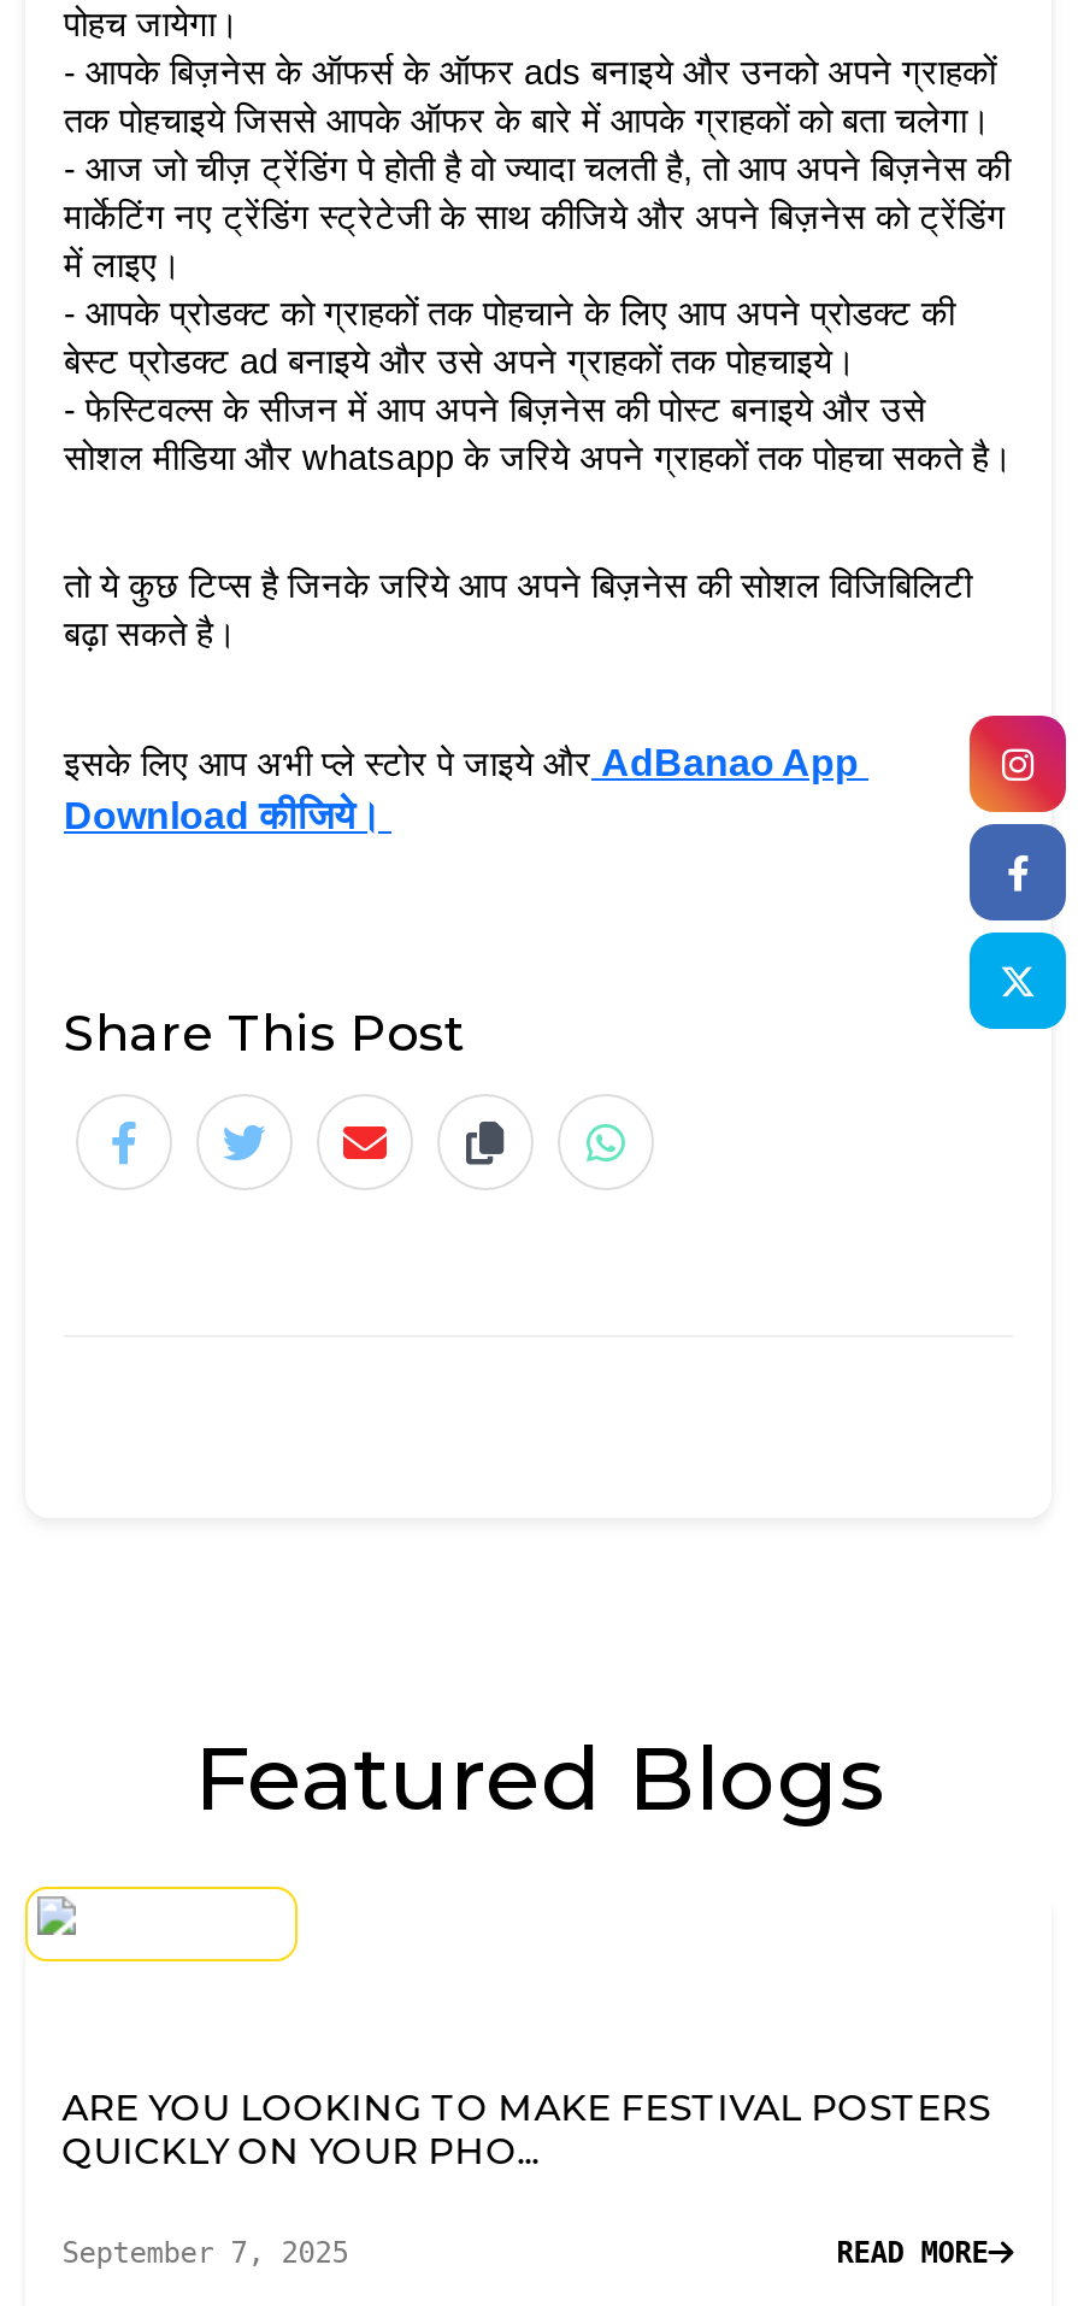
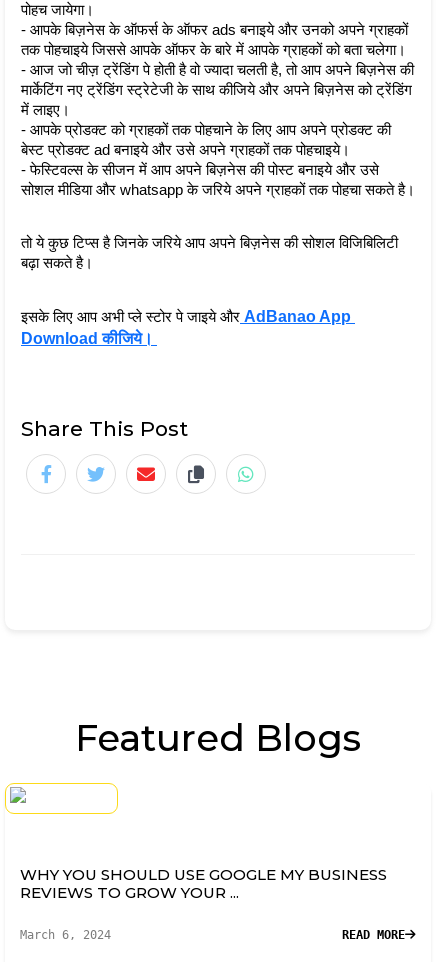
[967,713,1068,1031] [image] -> none
[62,2084,989,2173] ARE YOU LOOKING TO MAKE FESTIVAL POSTERS | QUICKLY ON YOUR PHO... -> [20,865,387,902] WHY YOU SHOULD USE GOOGLE MY BUSINESS | REVIEWS TO GROW YOUR ...
[62,2236,349,2270] September 7, 2025 -> [20,928,111,942] March 6, 2024

